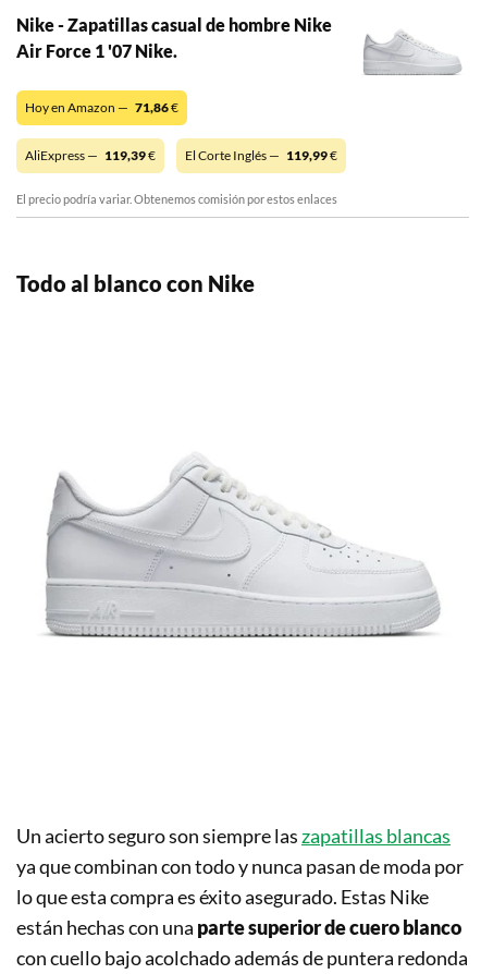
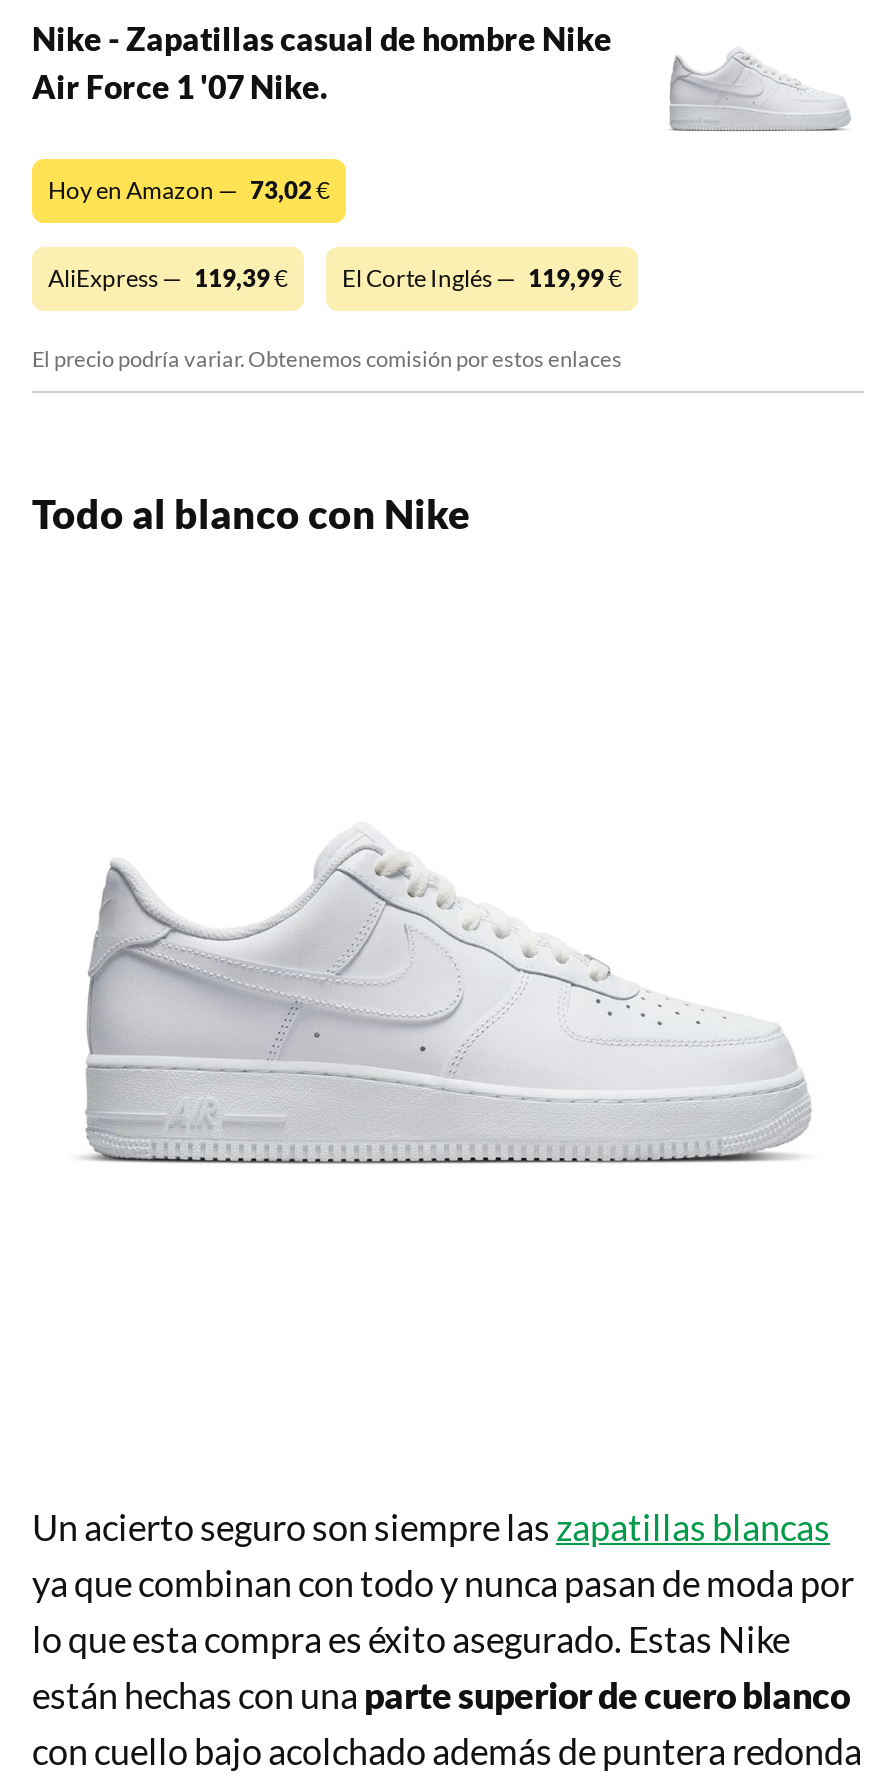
[25,100,178,116] Hoy en Amazon — 71,86€ -> [48,176,330,206] Hoy en Amazon — 73,02€

